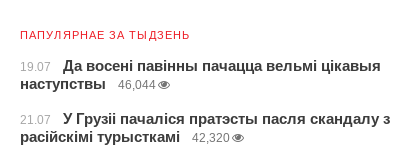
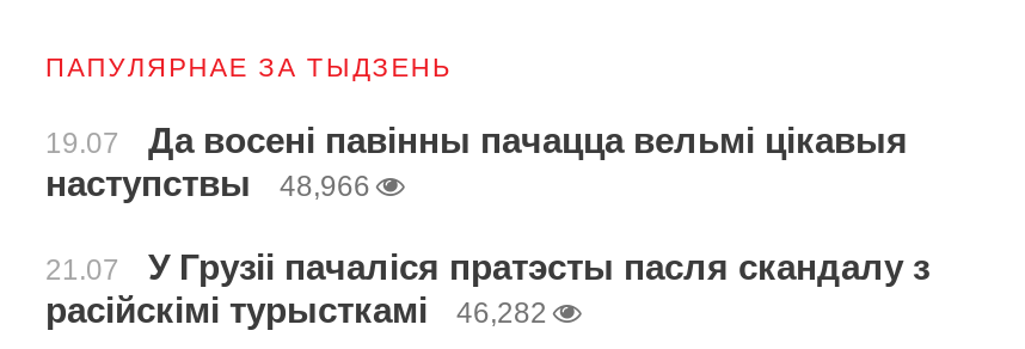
[20,75,156,92] наступствы 46,044 -> [45,163,370,203] наступствы 48,966
[20,128,230,145] расійскімі турысткамі 42,320 -> [45,289,547,330] расійскімі турысткамі 46,282

